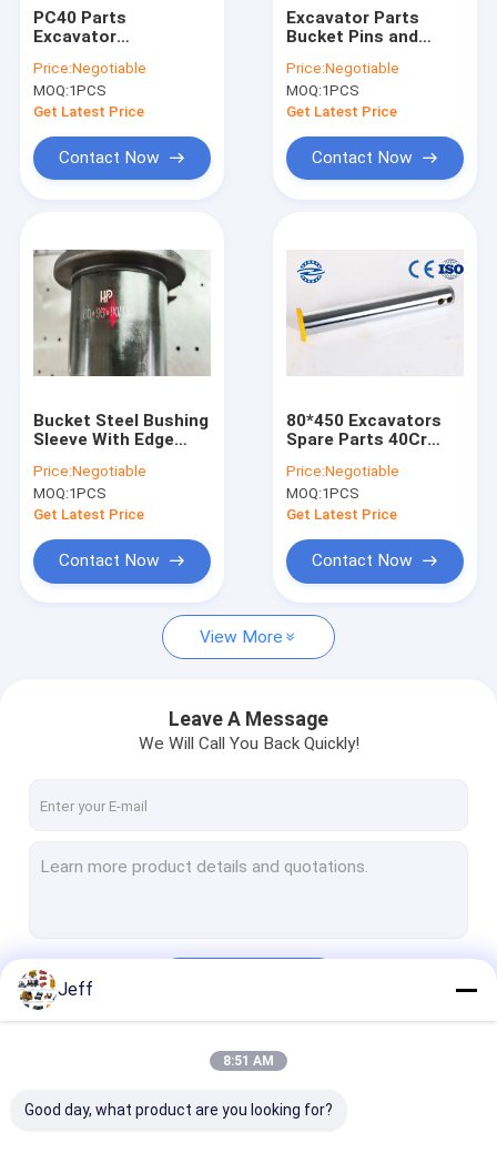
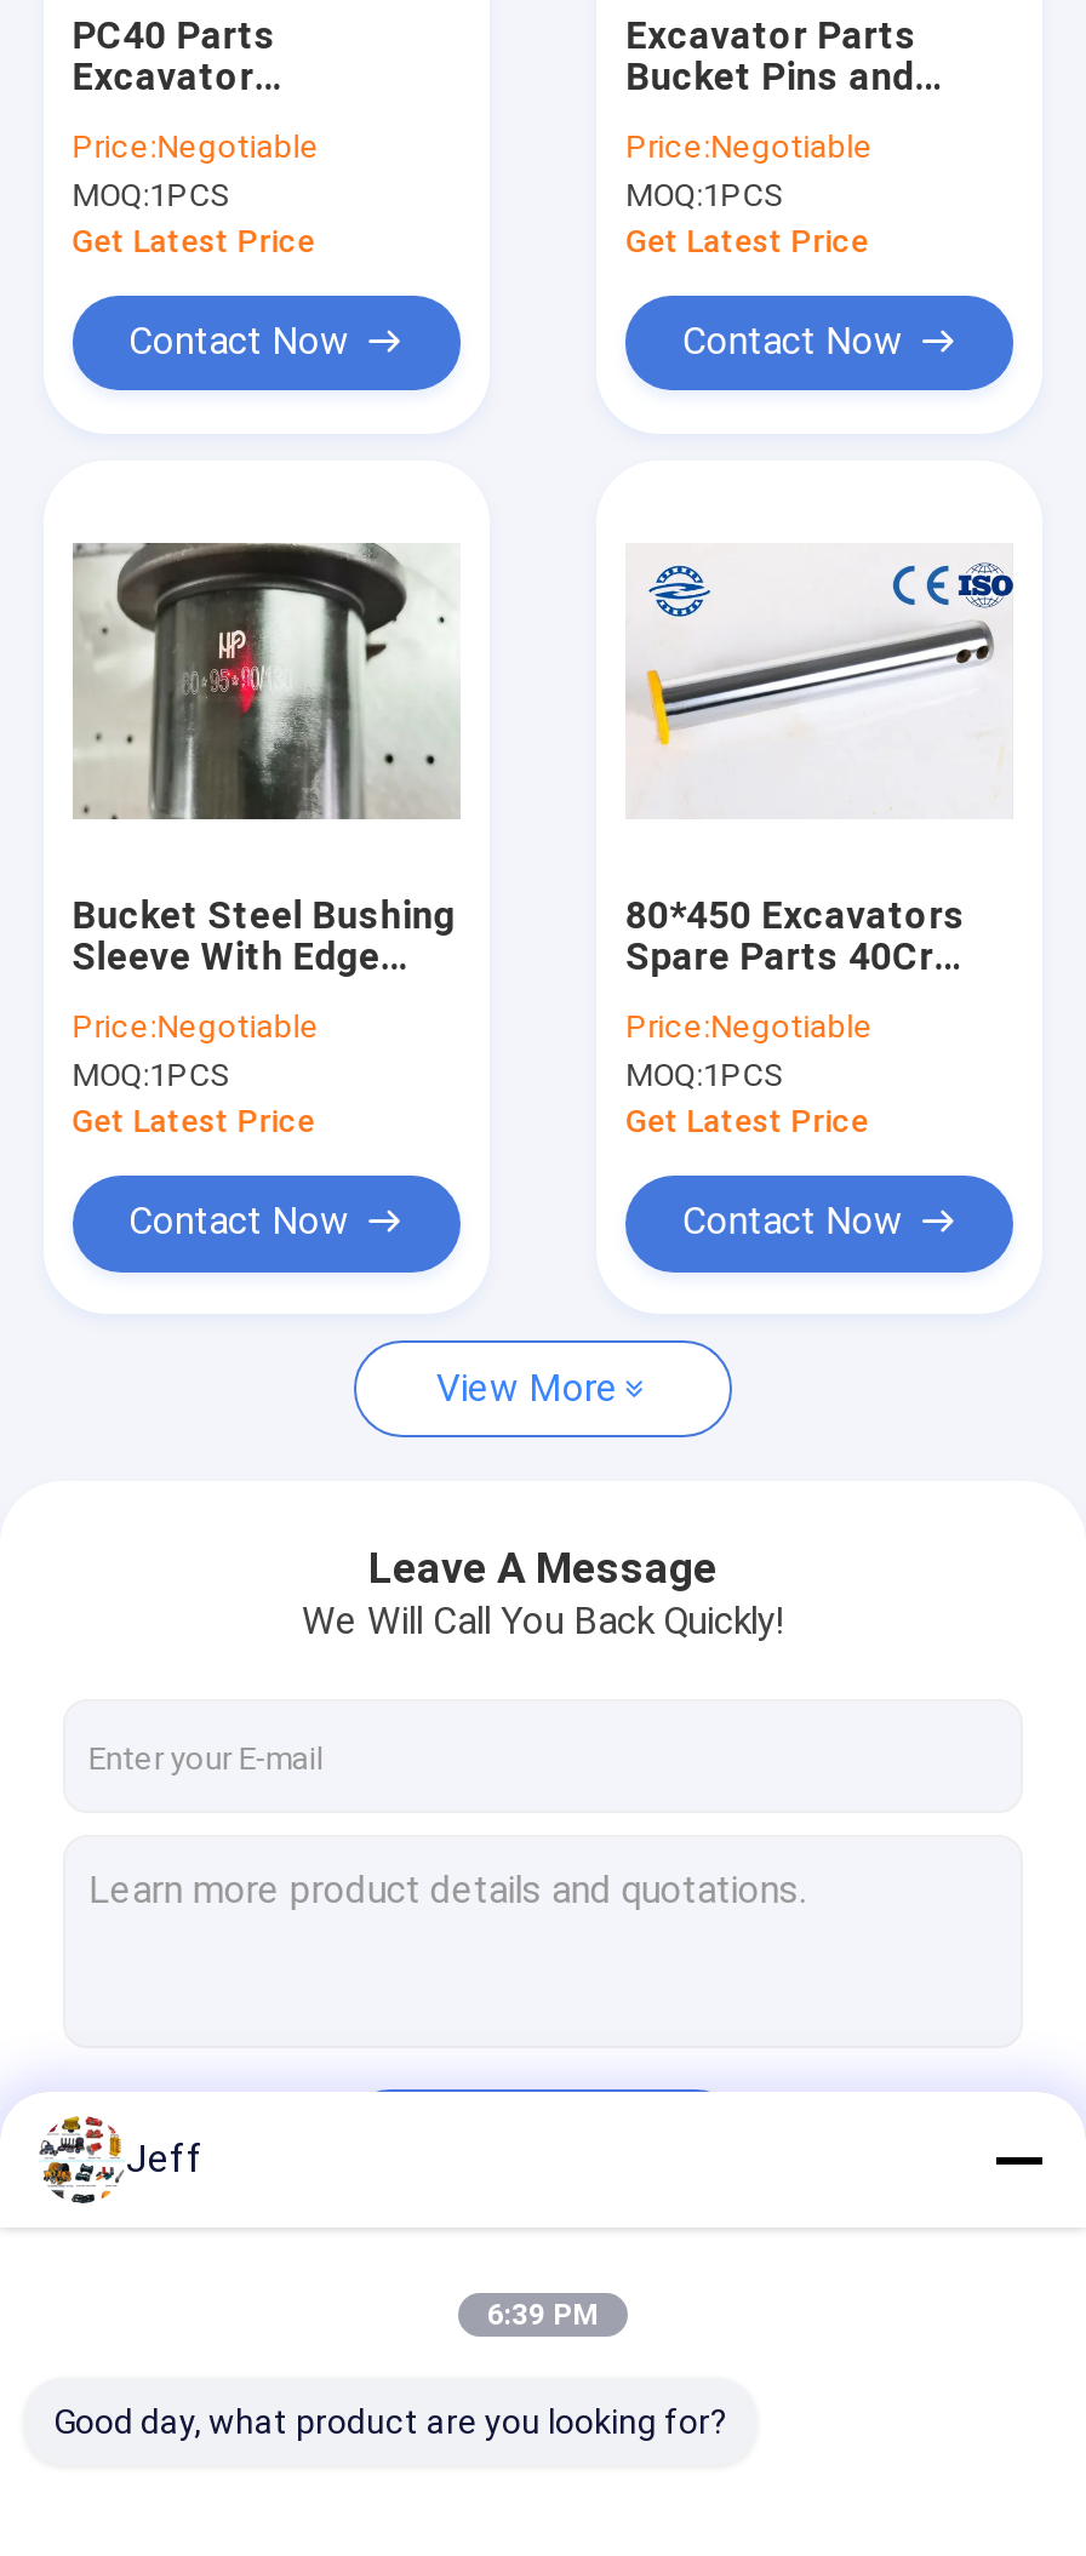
[223,1053,274,1069] 8:51 AM -> [487,2298,599,2332] 6:39 PM

